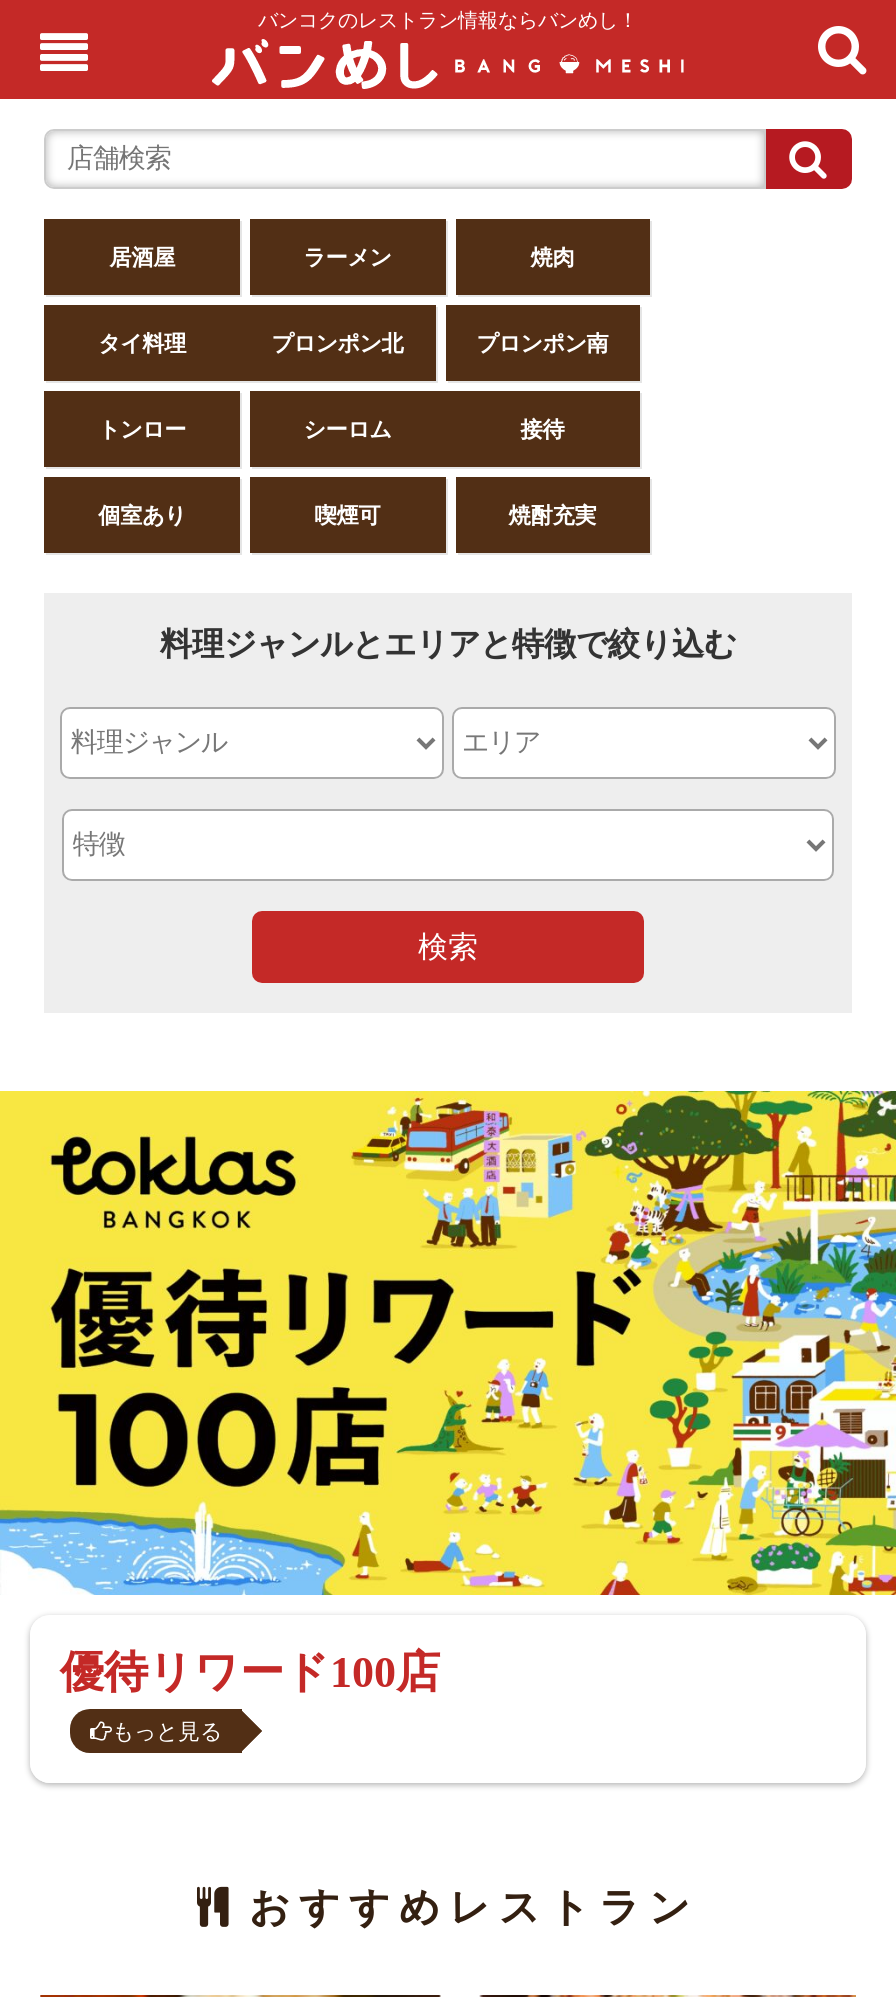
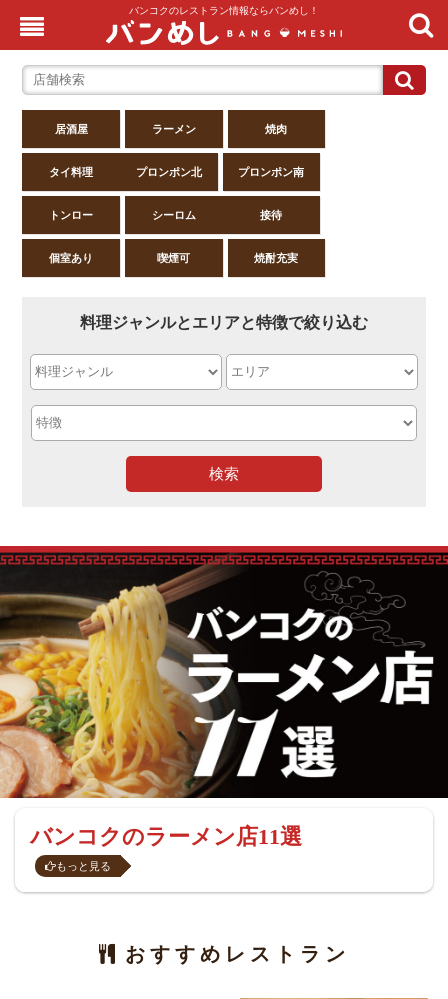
[6,1089,890,1697] [image] | 優待リワード100店 -> [3,545,445,849] [image] | バンコクのラーメン店11選

